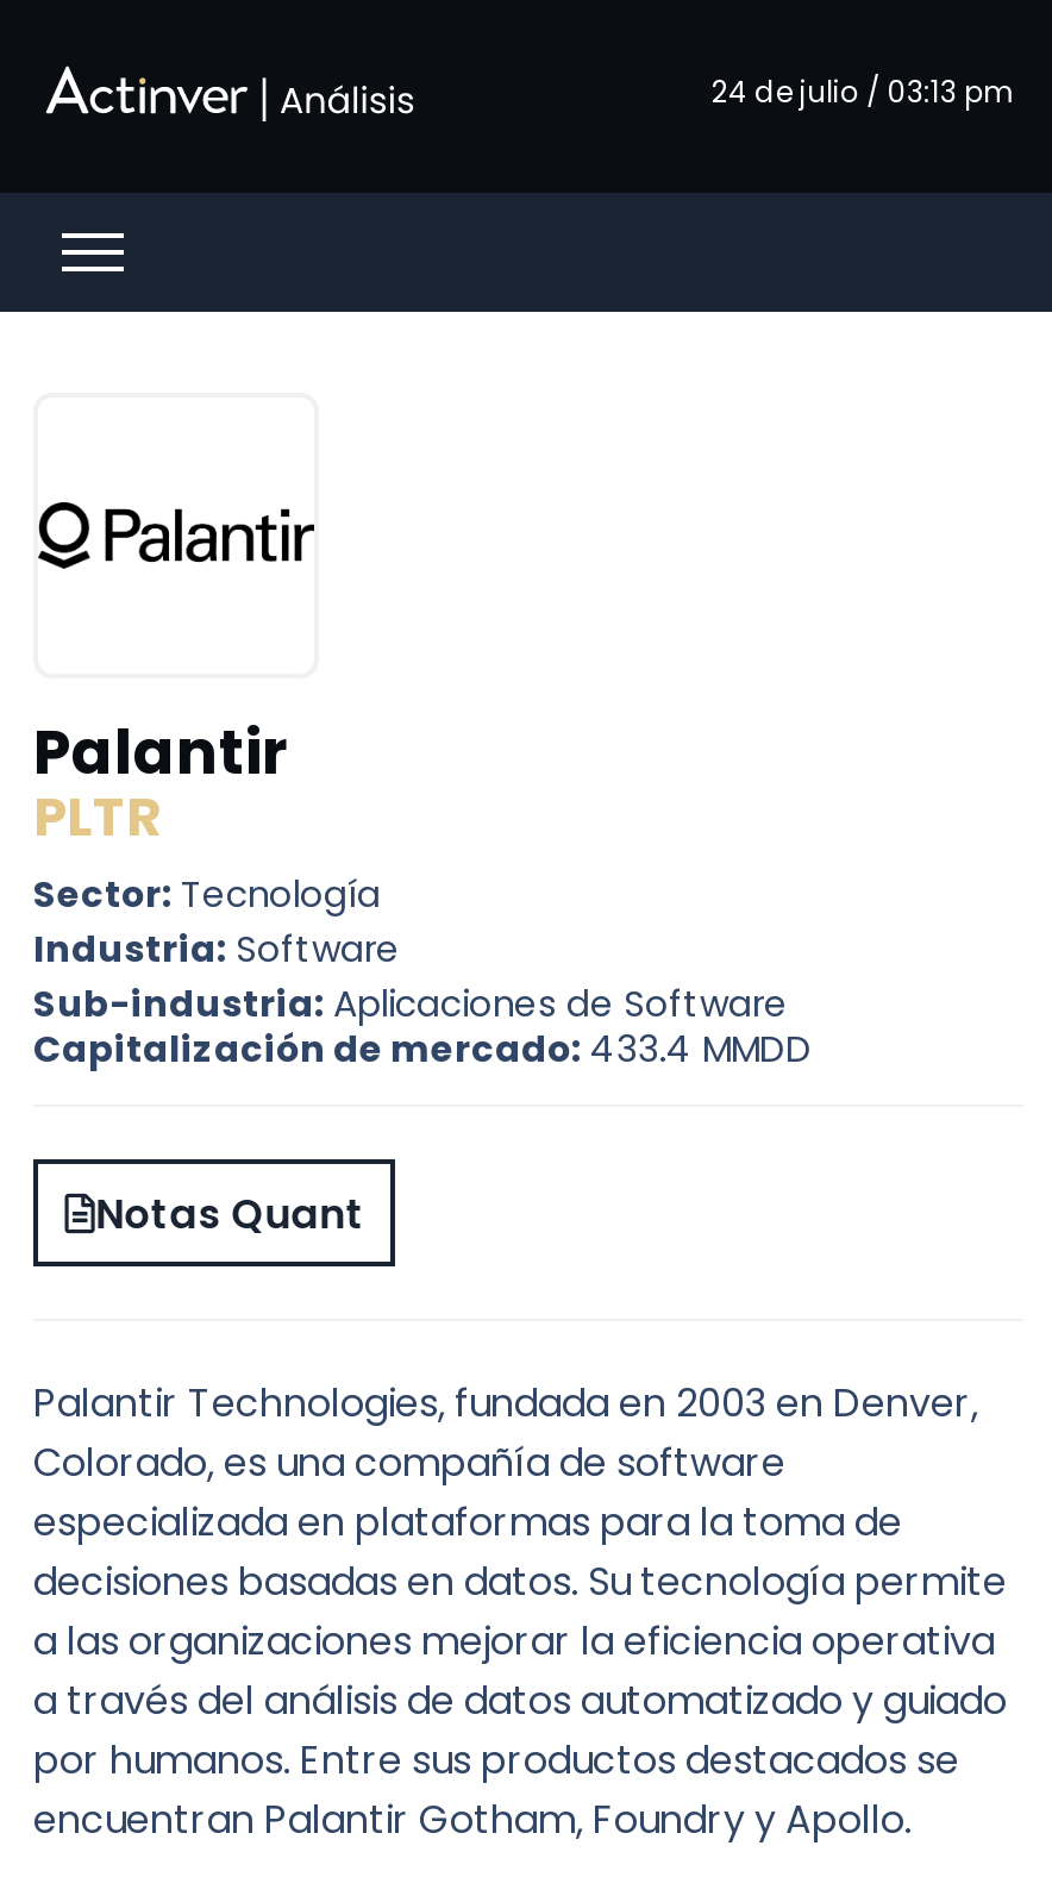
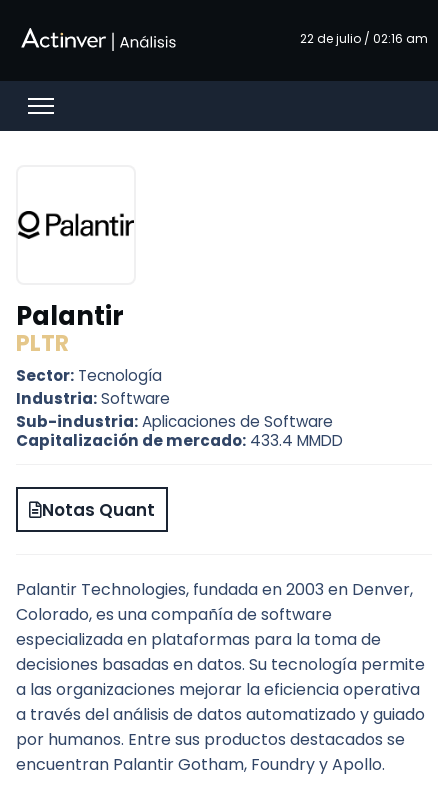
[712,71,1014,112] 24 de julio / 03:13 pm -> [300,30,428,47] 22 de julio / 02:16 am

